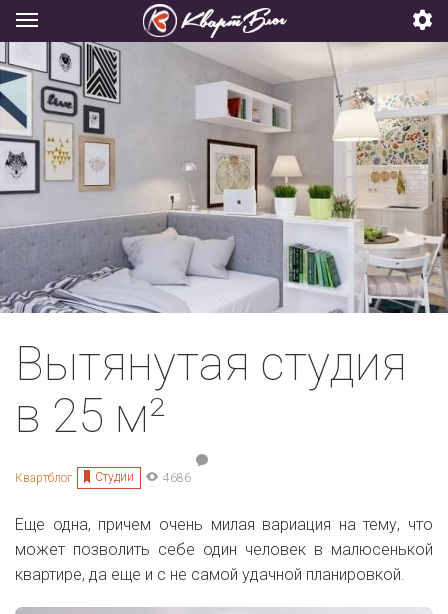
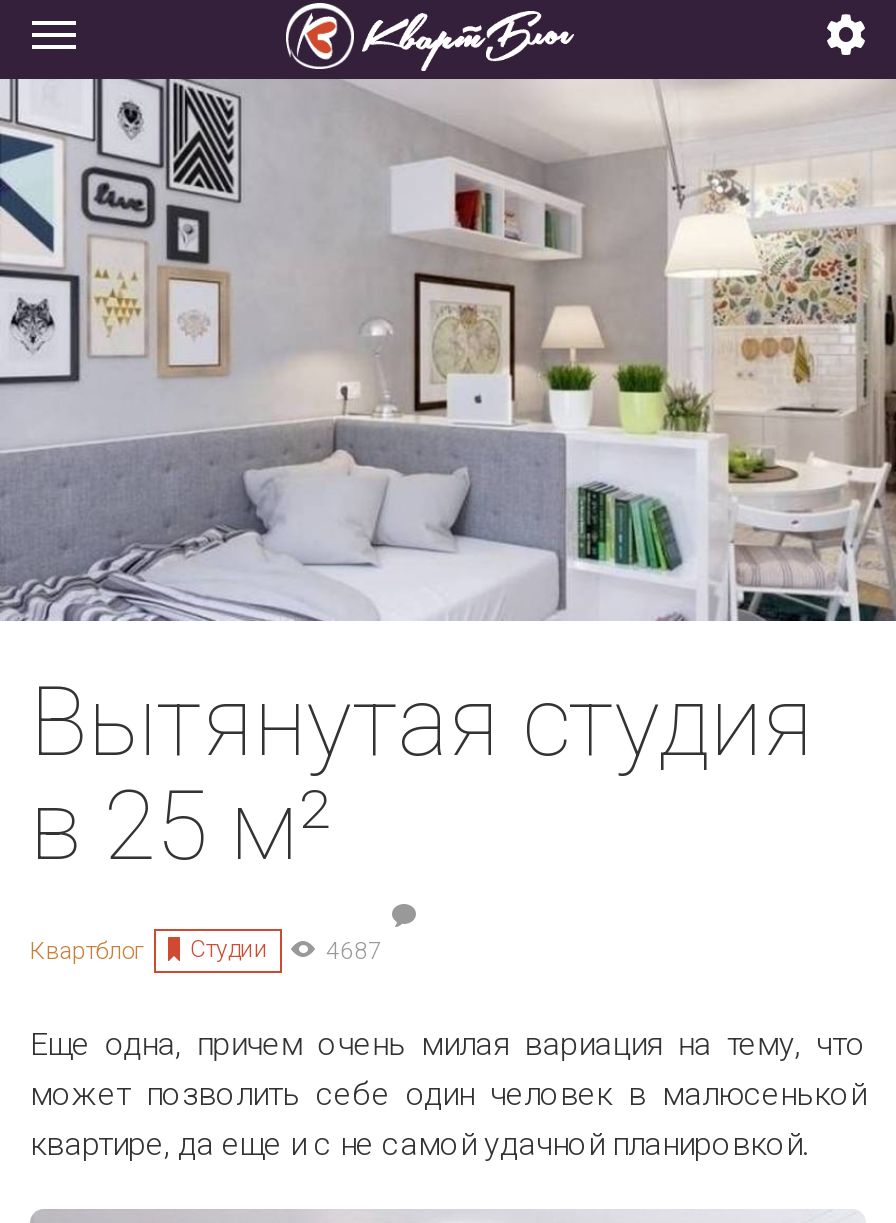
[163,471,191,485] 4686 -> [326,937,382,965] 4687

